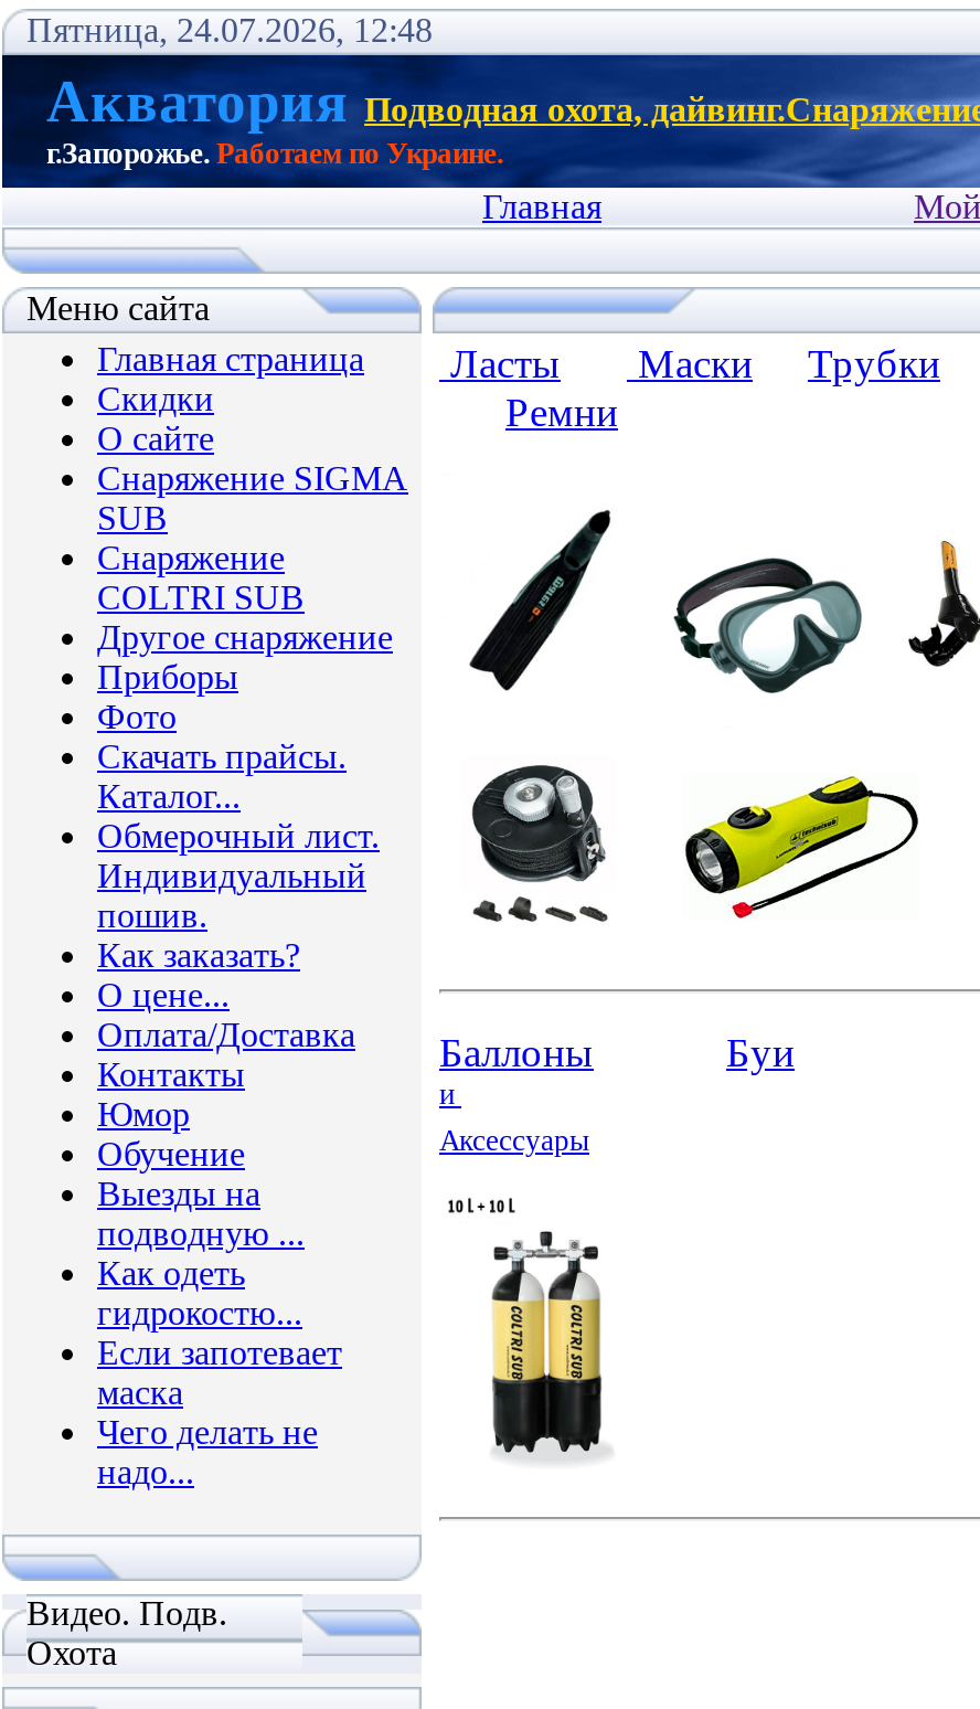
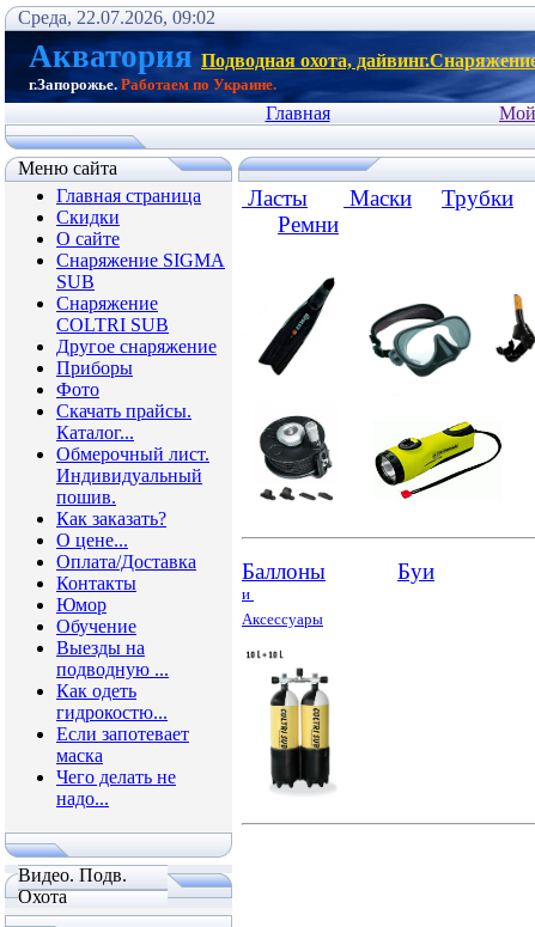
[26,11,433,49] Пятница, 24.07.2026, 12:48 -> [18,7,215,28] Среда, 22.07.2026, 09:02

